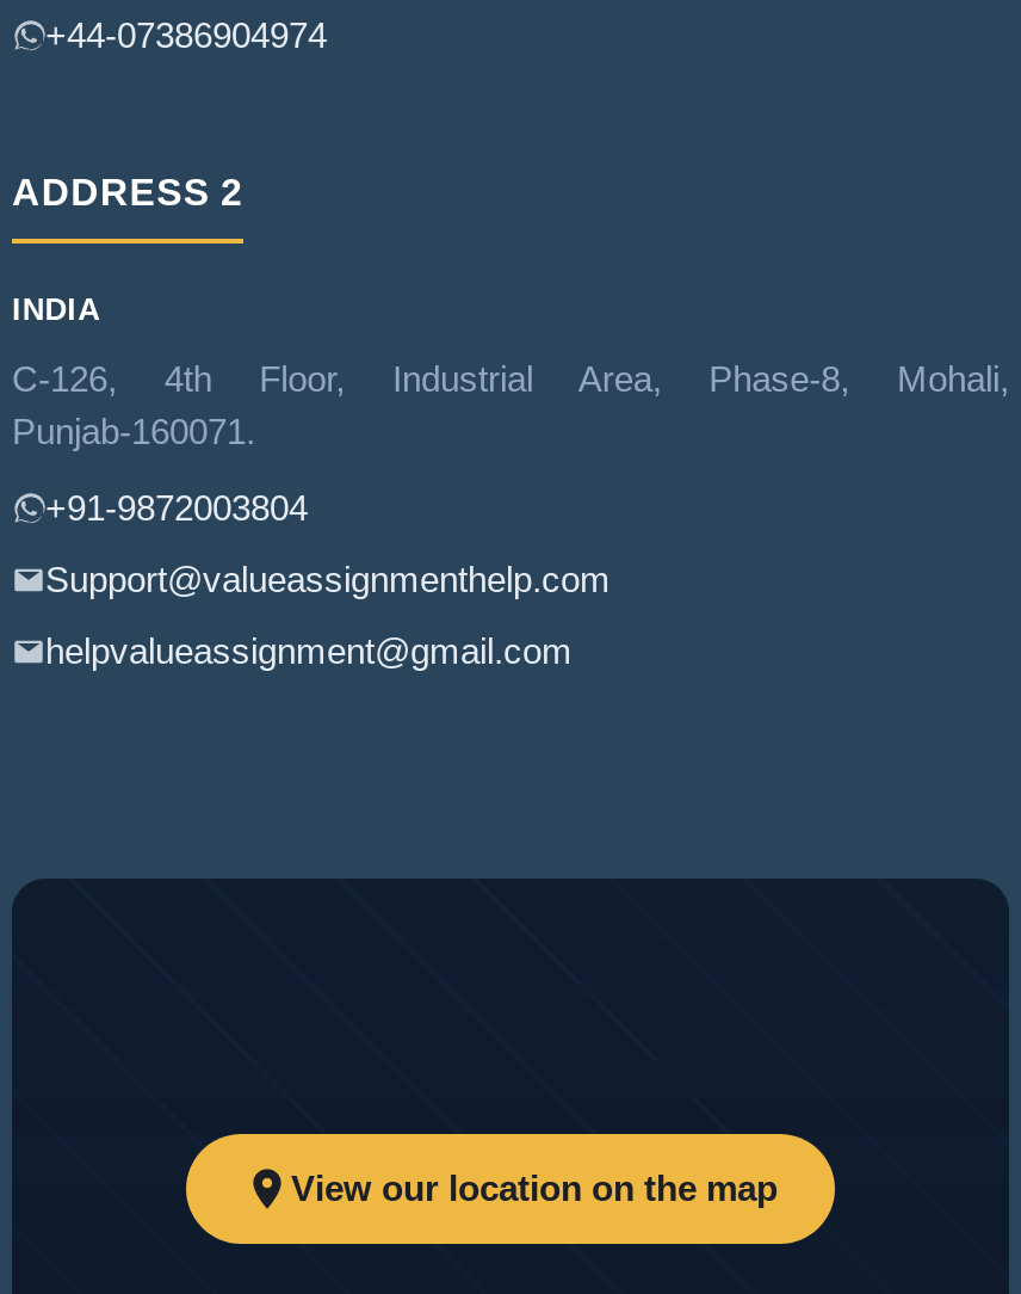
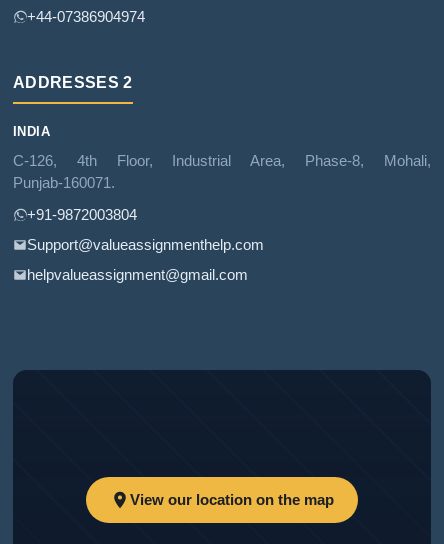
[12,173,243,214] ADDRESS 2 -> [13,74,132,91] ADDRESSES 2

